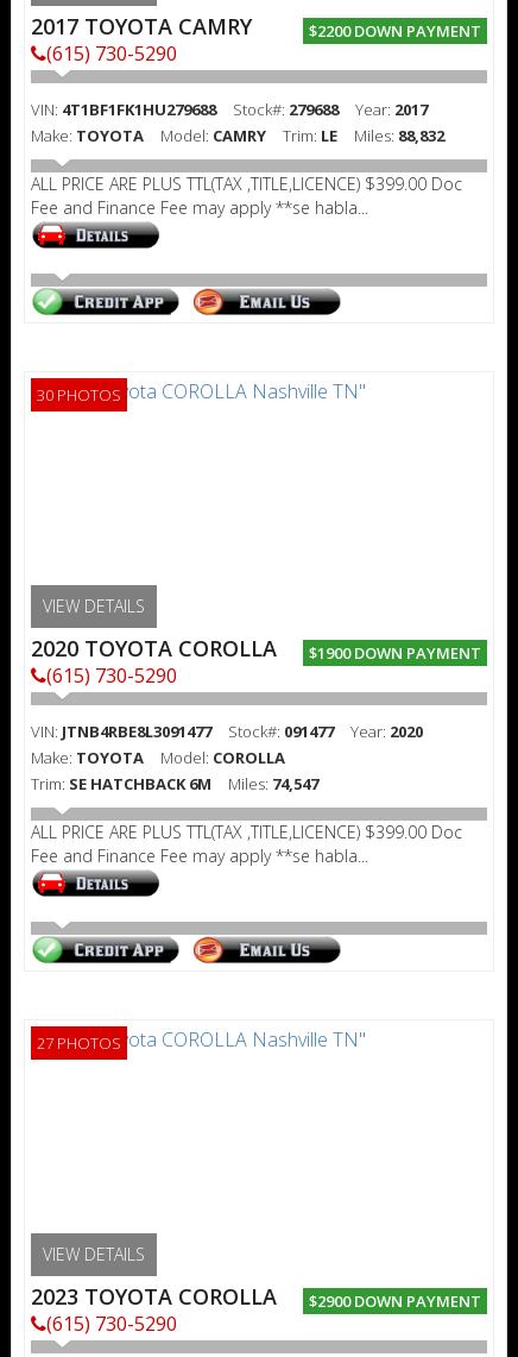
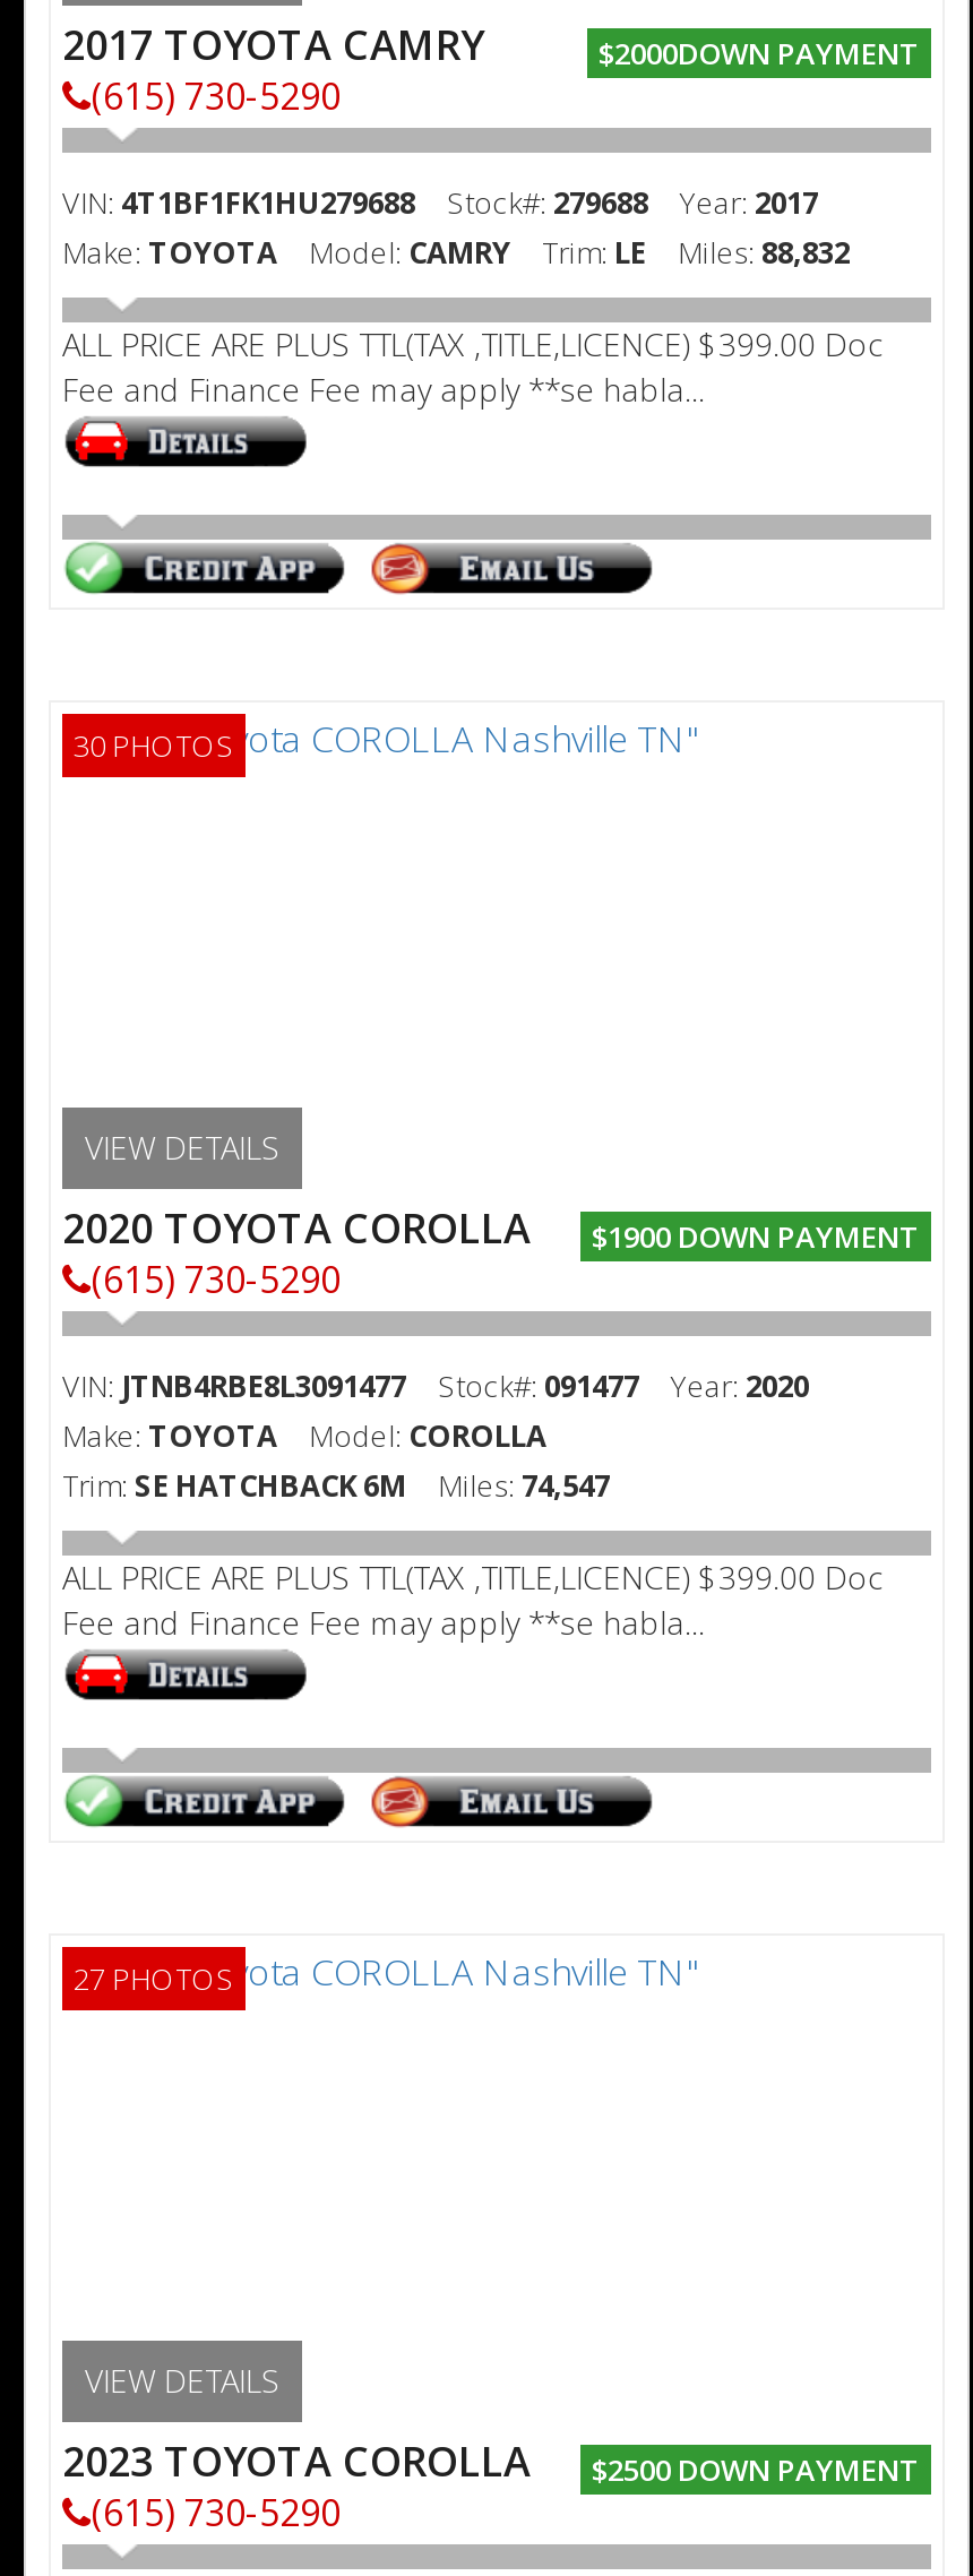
[309,20,481,41] $2200 DOWN PAYMENT -> [599,32,920,73] $2000DOWN PAYMENT
[31,1282,481,1311] 2023 TOYOTA COROLLA $2900 DOWN PAYMENT -> [62,2433,920,2489] 2023 TOYOTA COROLLA $2500 DOWN PAYMENT

